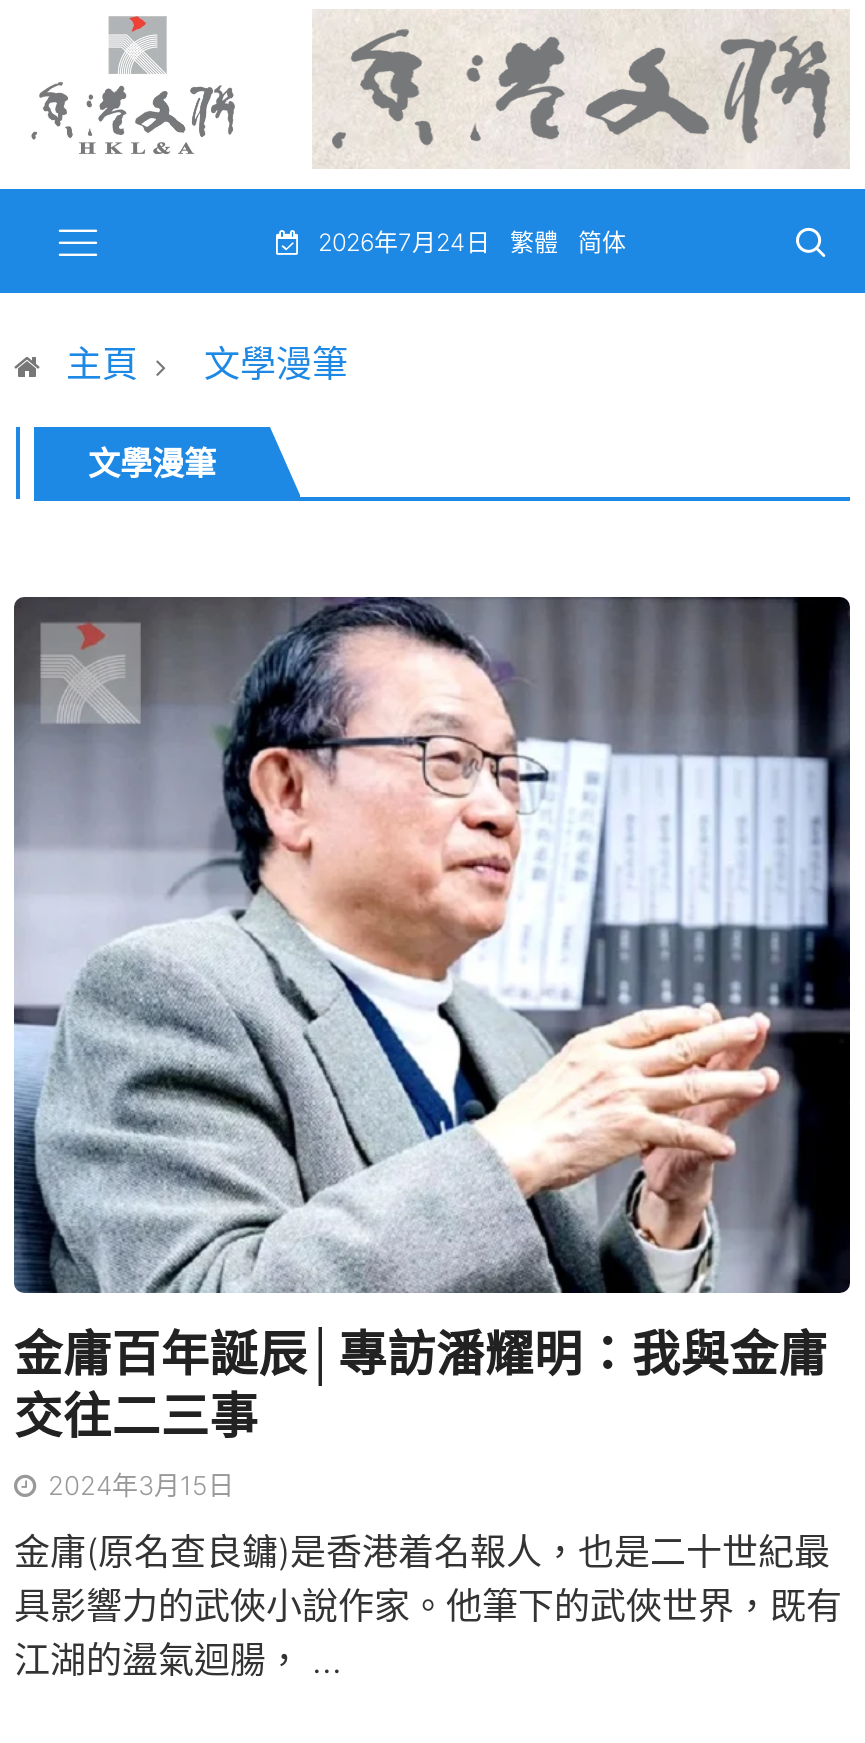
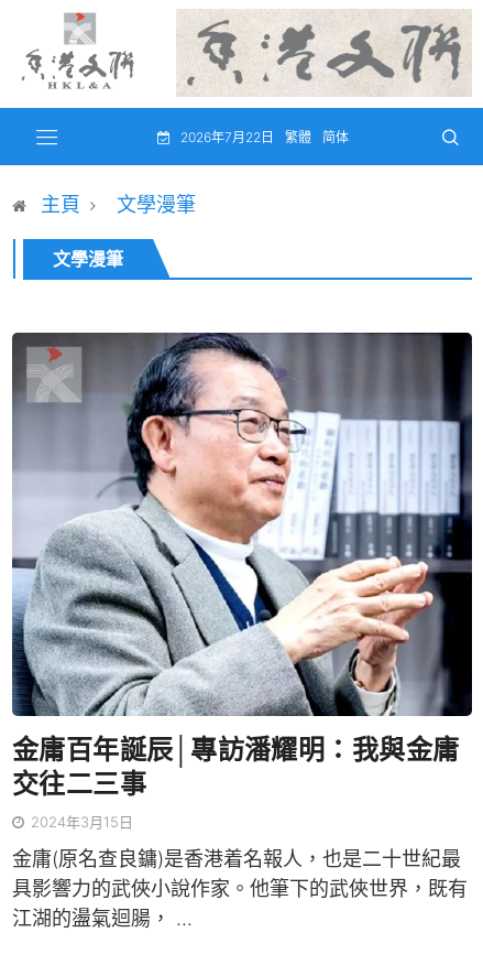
[312,227,626,257] 2026年7月24日 繁體 简体 -> [177,129,348,145] 2026年7月22日 繁體 简体

